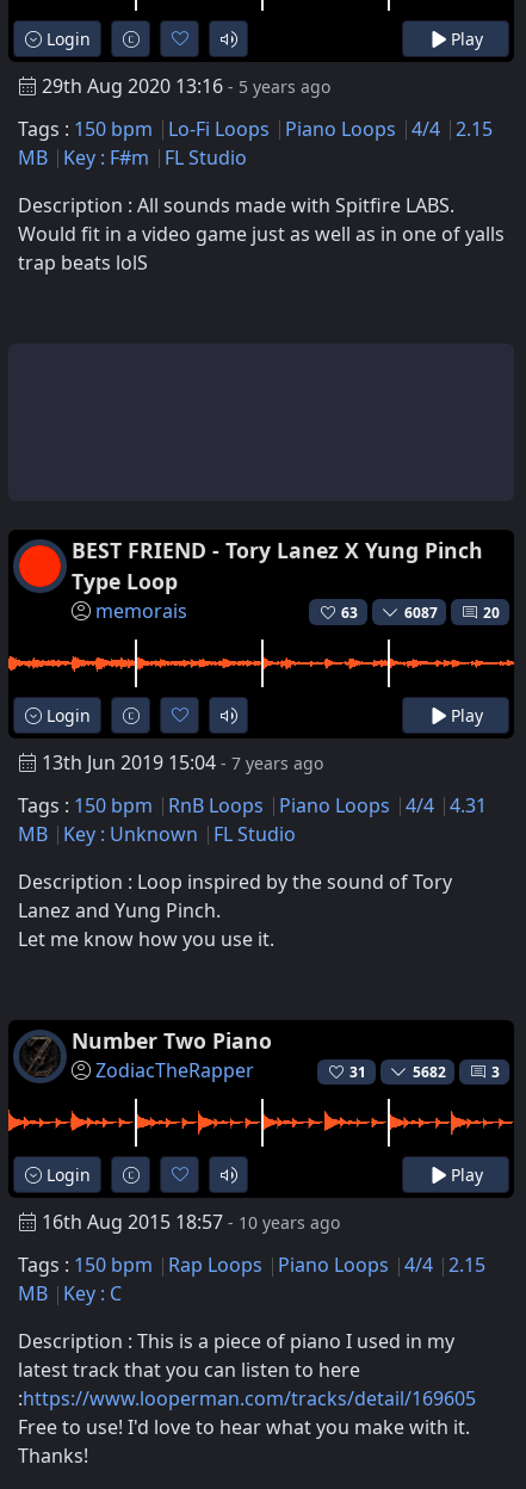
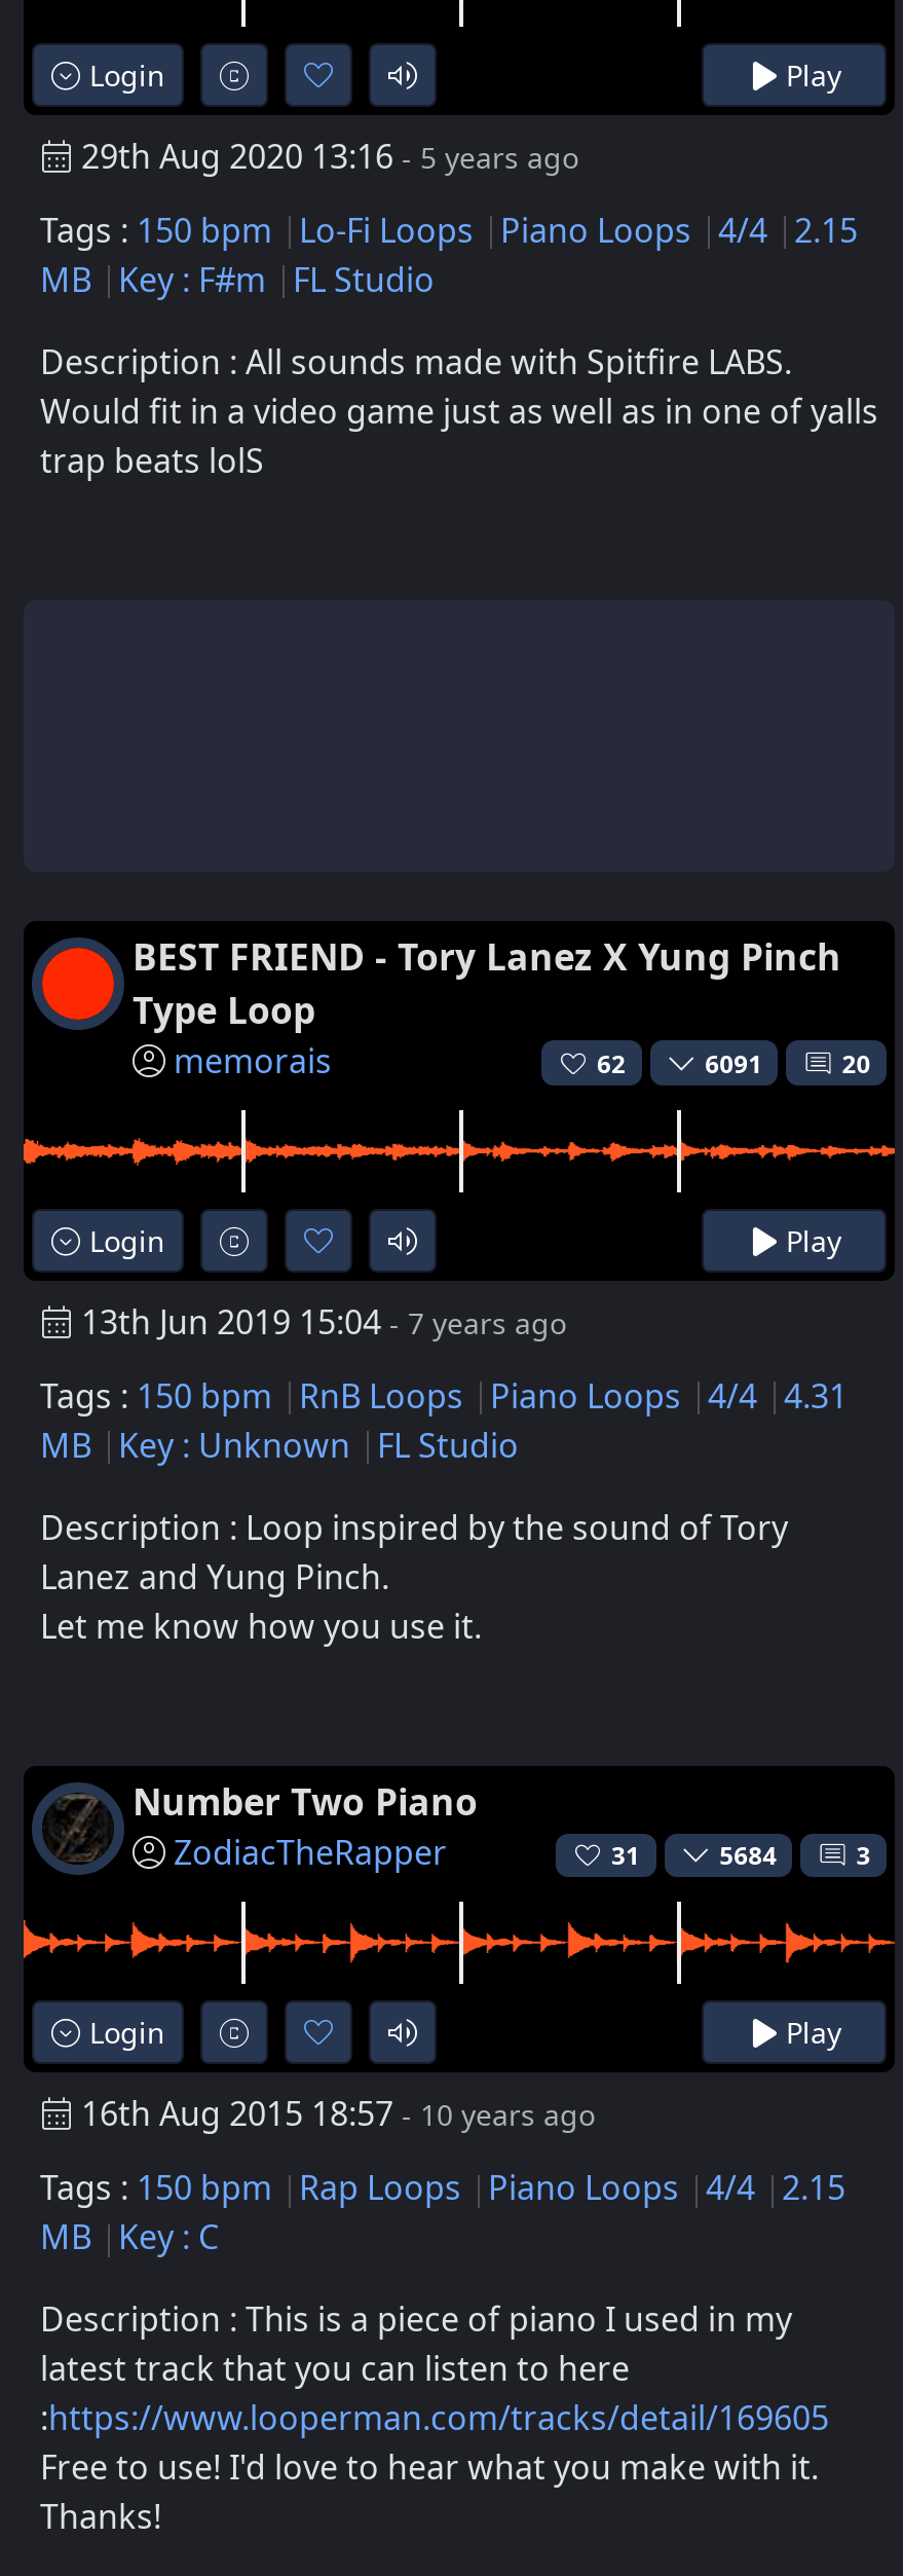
[341,602,358,622] 63 -> [597,1046,626,1081] 62
[404,602,437,622] 6087 -> [705,1046,762,1081] 6091
[412,1062,446,1082] 5682 -> [719,1838,777,1872] 5684

